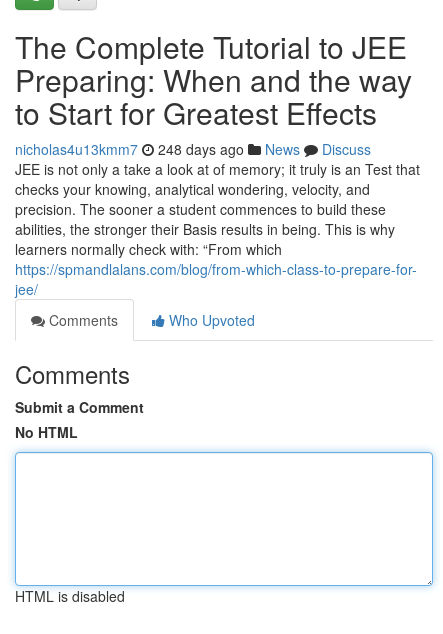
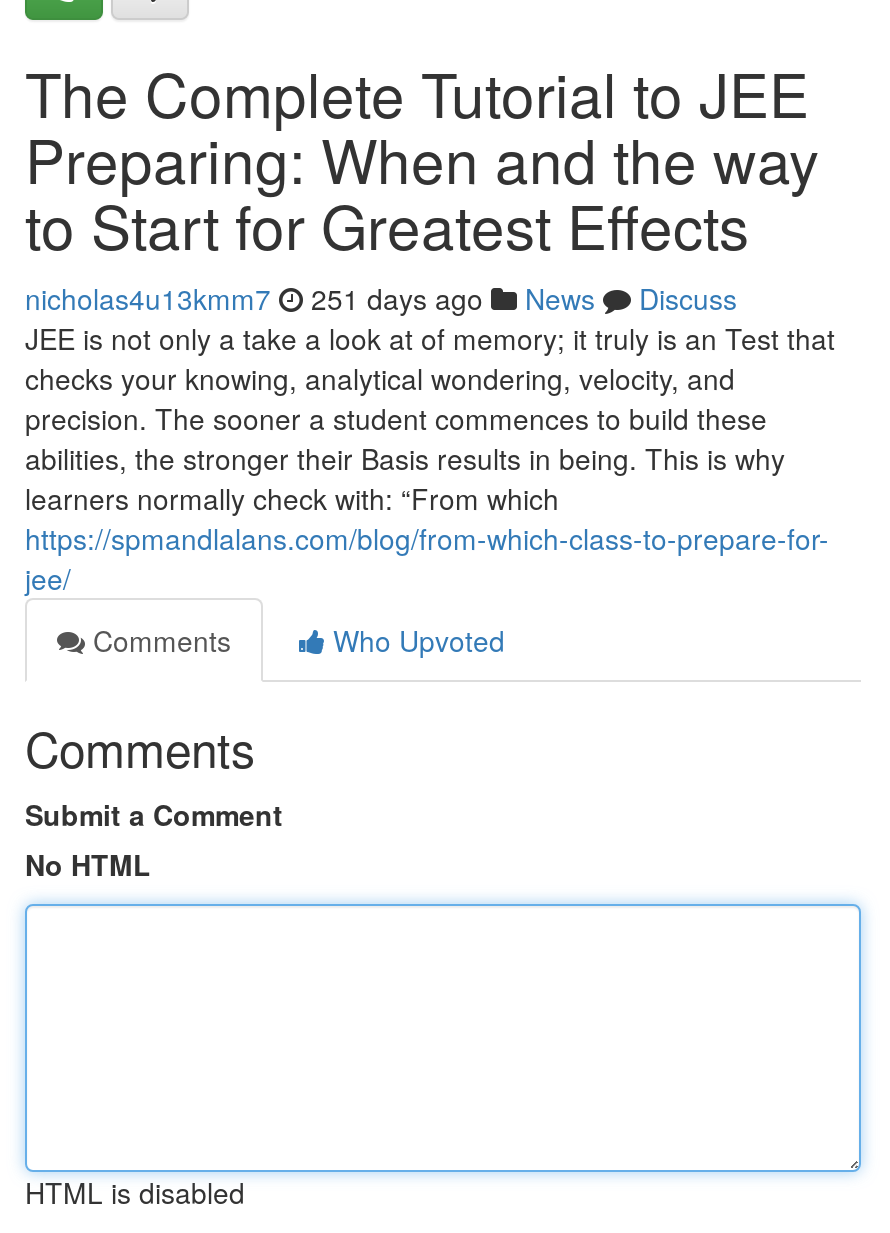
[15,139,371,159] nicholas4u13kmm7 248 days ago News Discuss -> [25,278,737,318] nicholas4u13kmm7 251 days ago News Discuss

